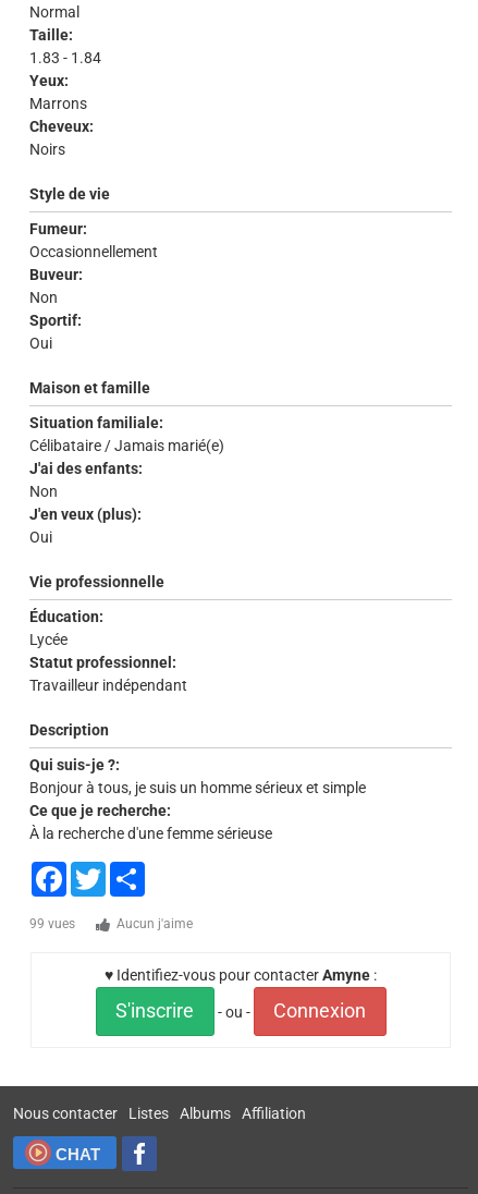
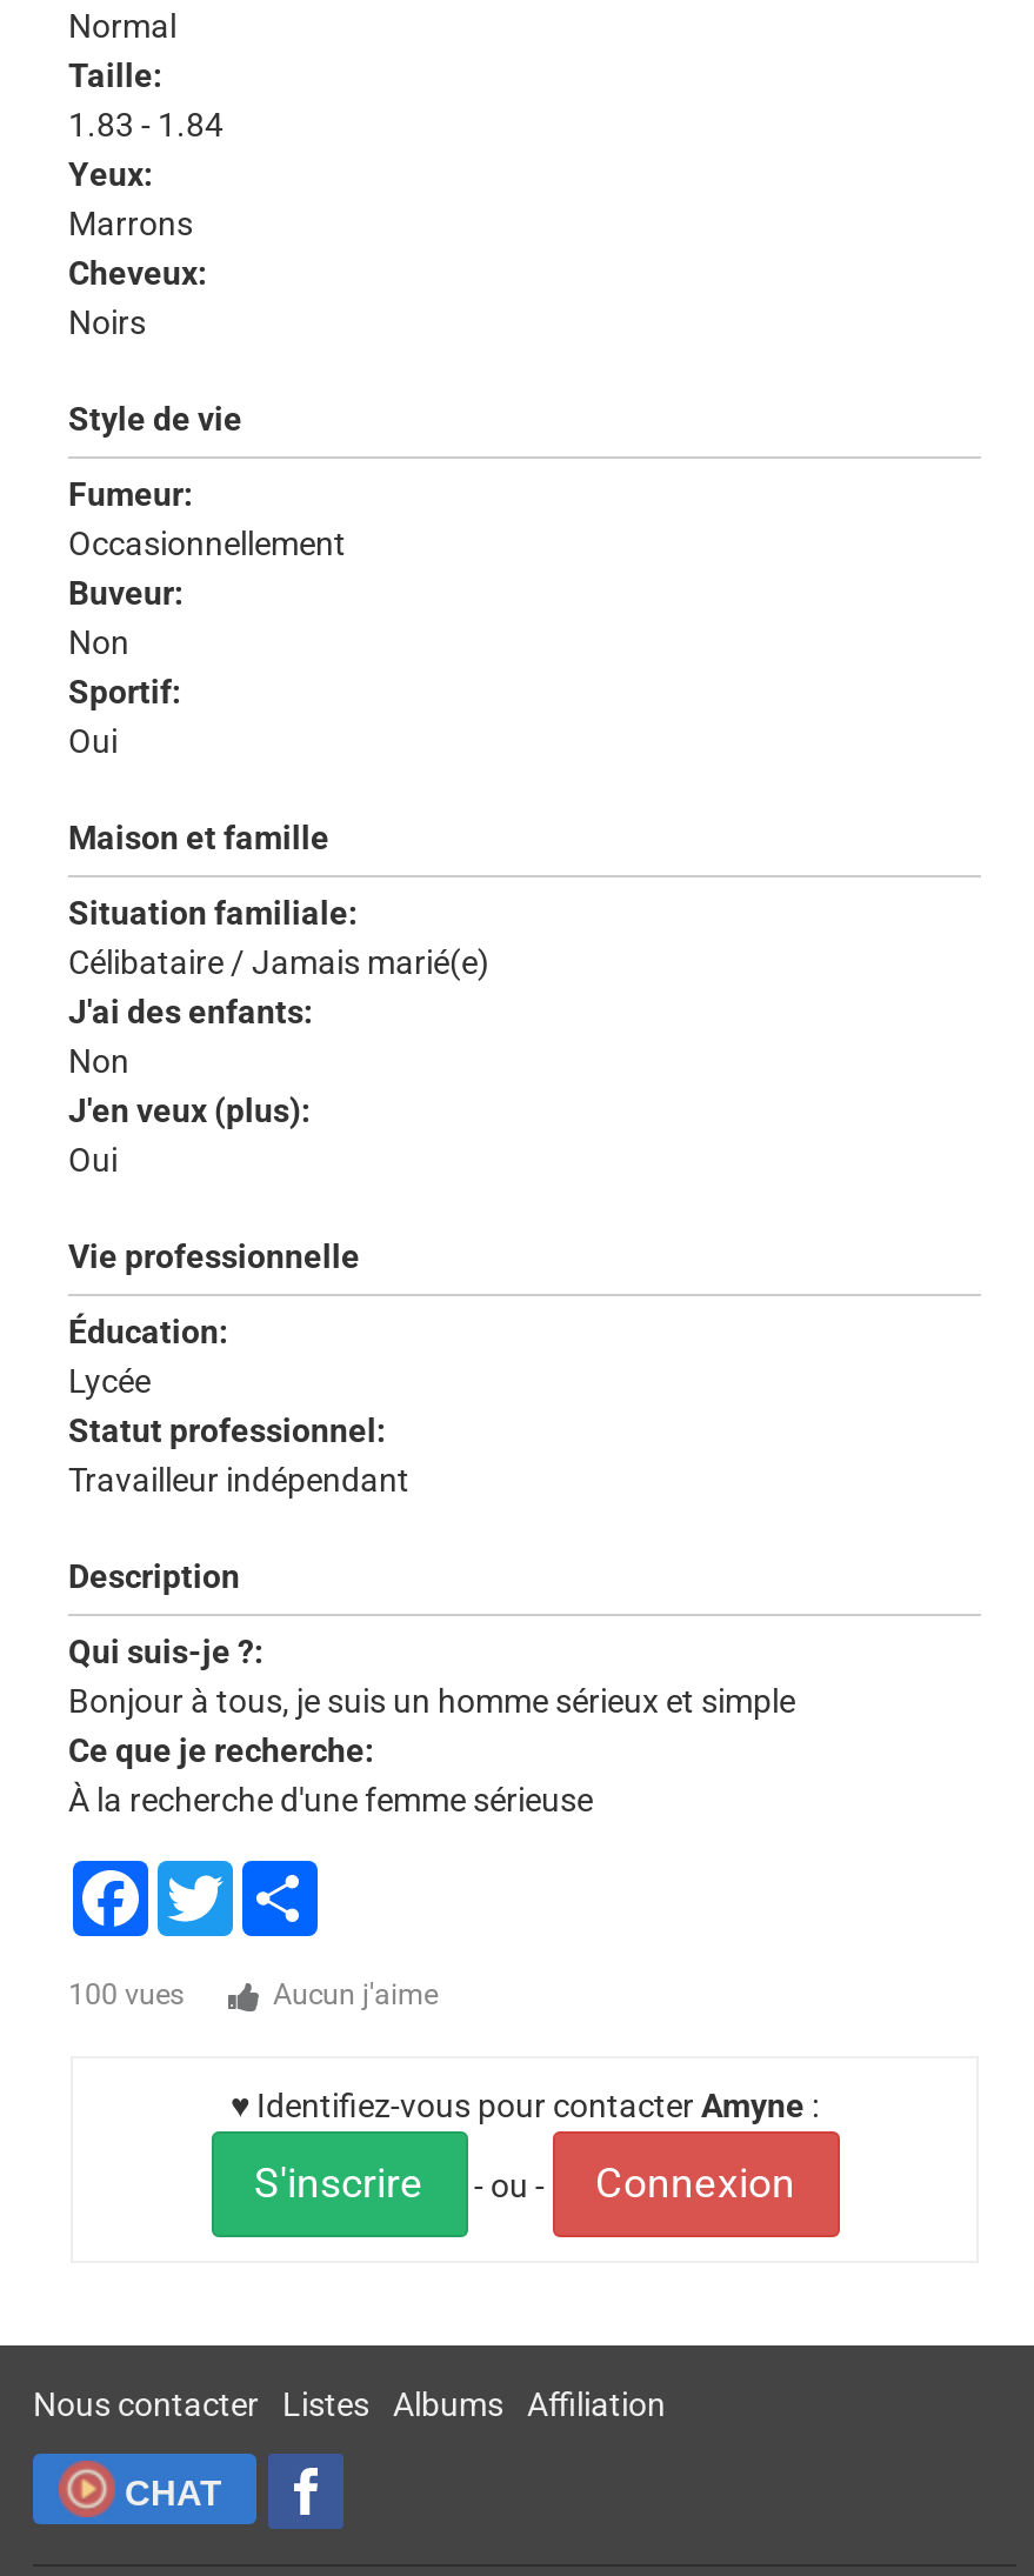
[29,916,75,932] 99 vues -> [68,1979,184,2012] 100 vues

